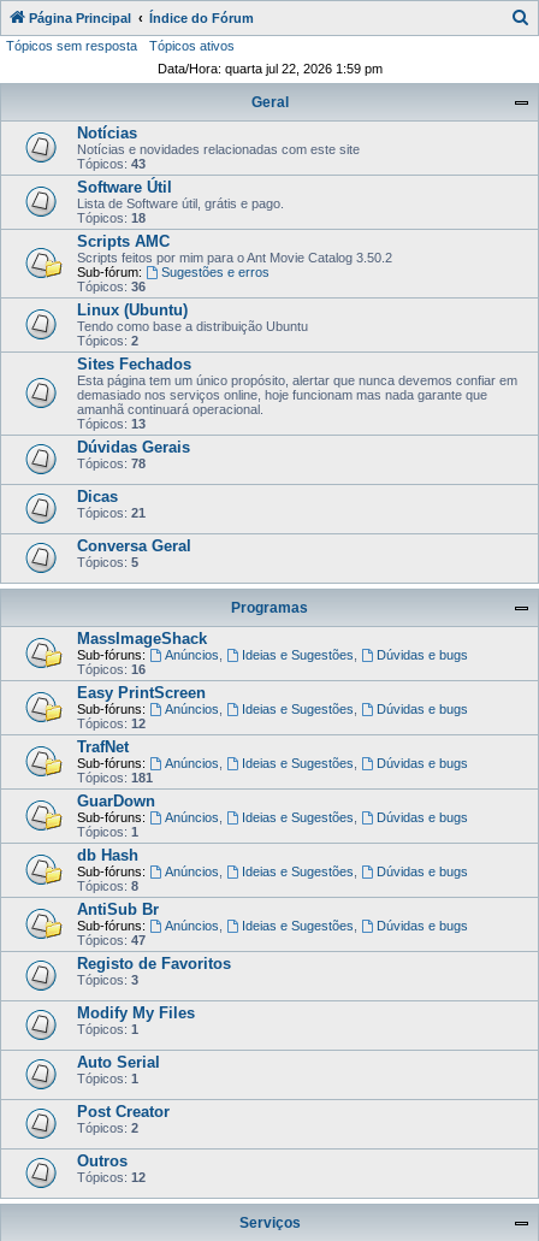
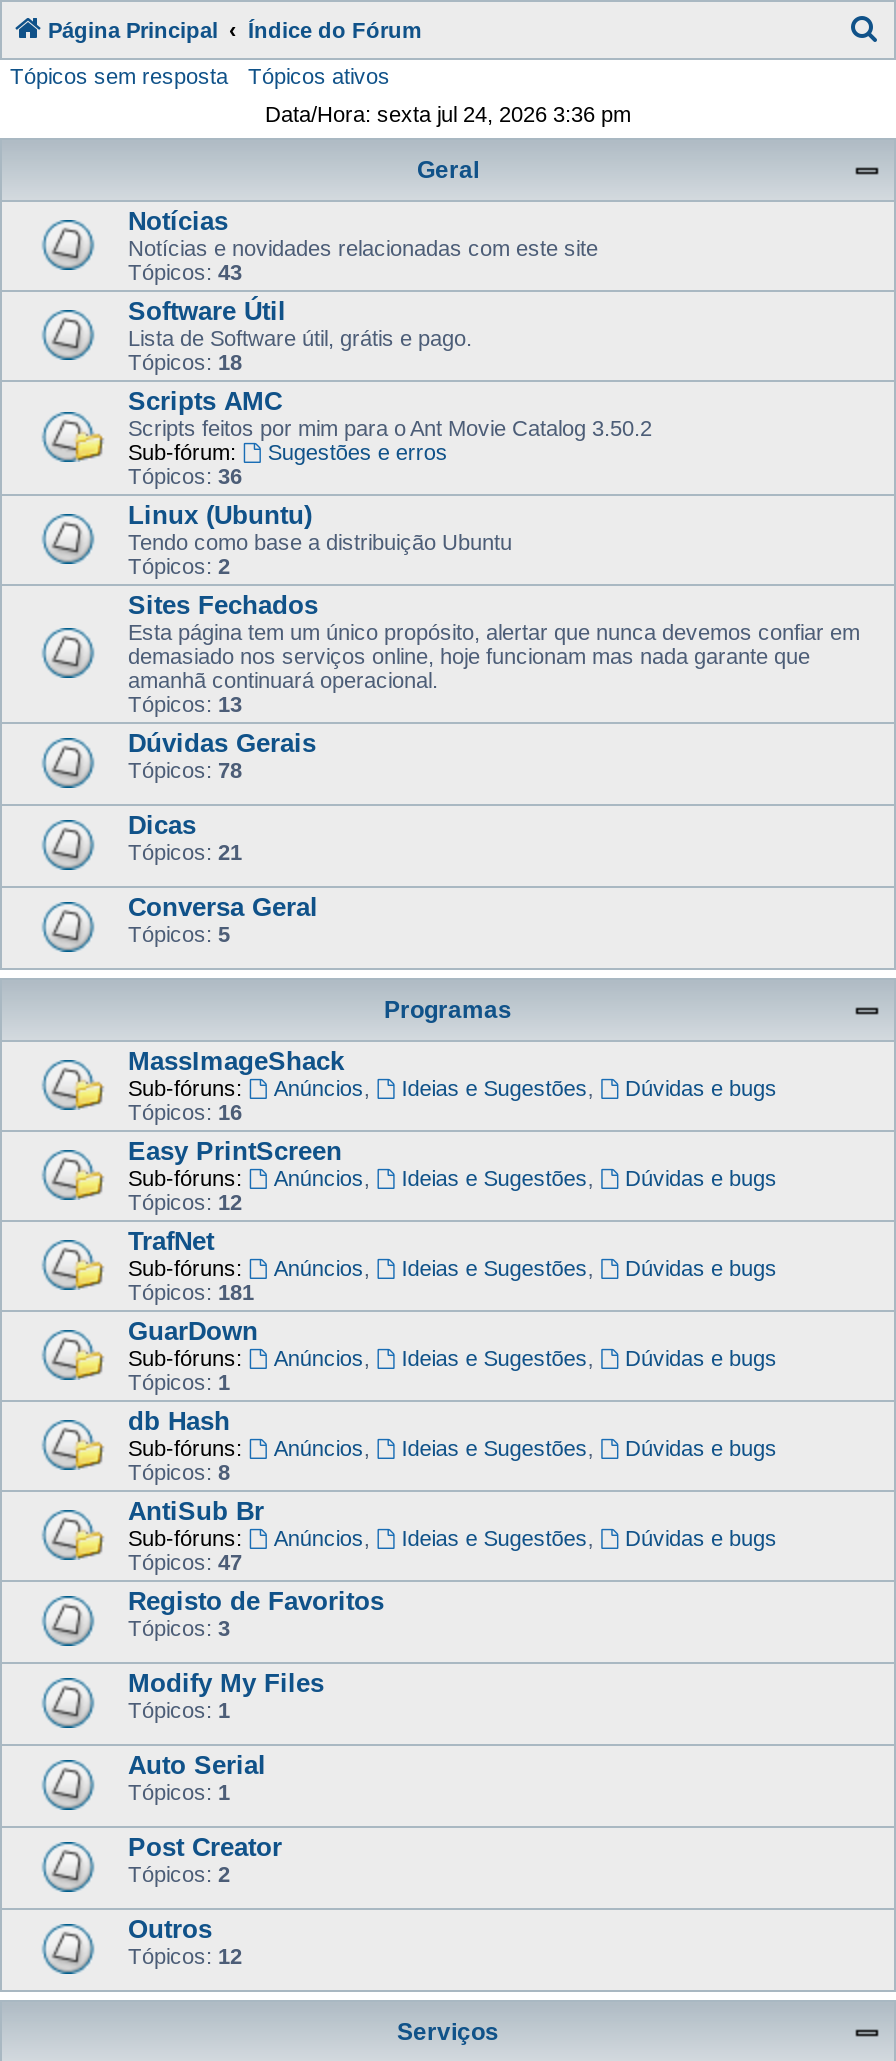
[157,61,382,76] Data/Hora: quarta jul 22, 2026 1:59 pm -> [265,102,631,126] Data/Hora: sexta jul 24, 2026 3:36 pm

